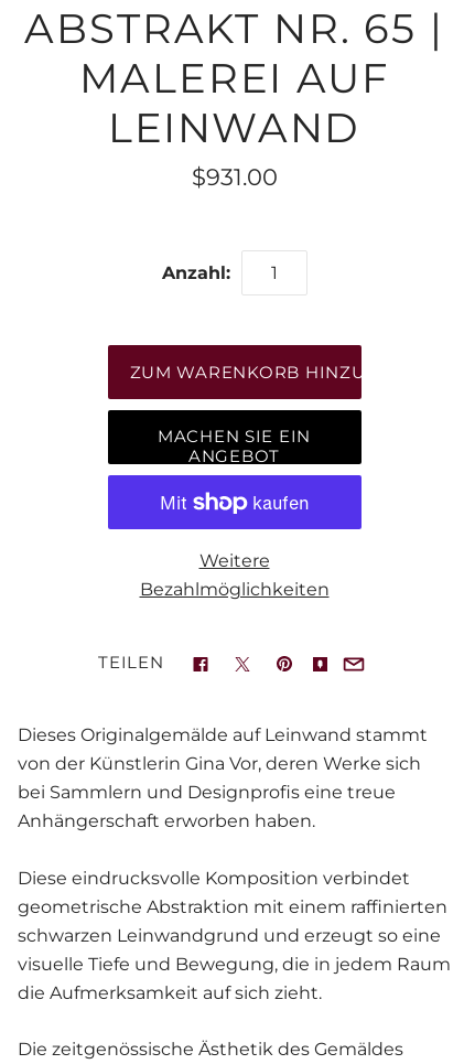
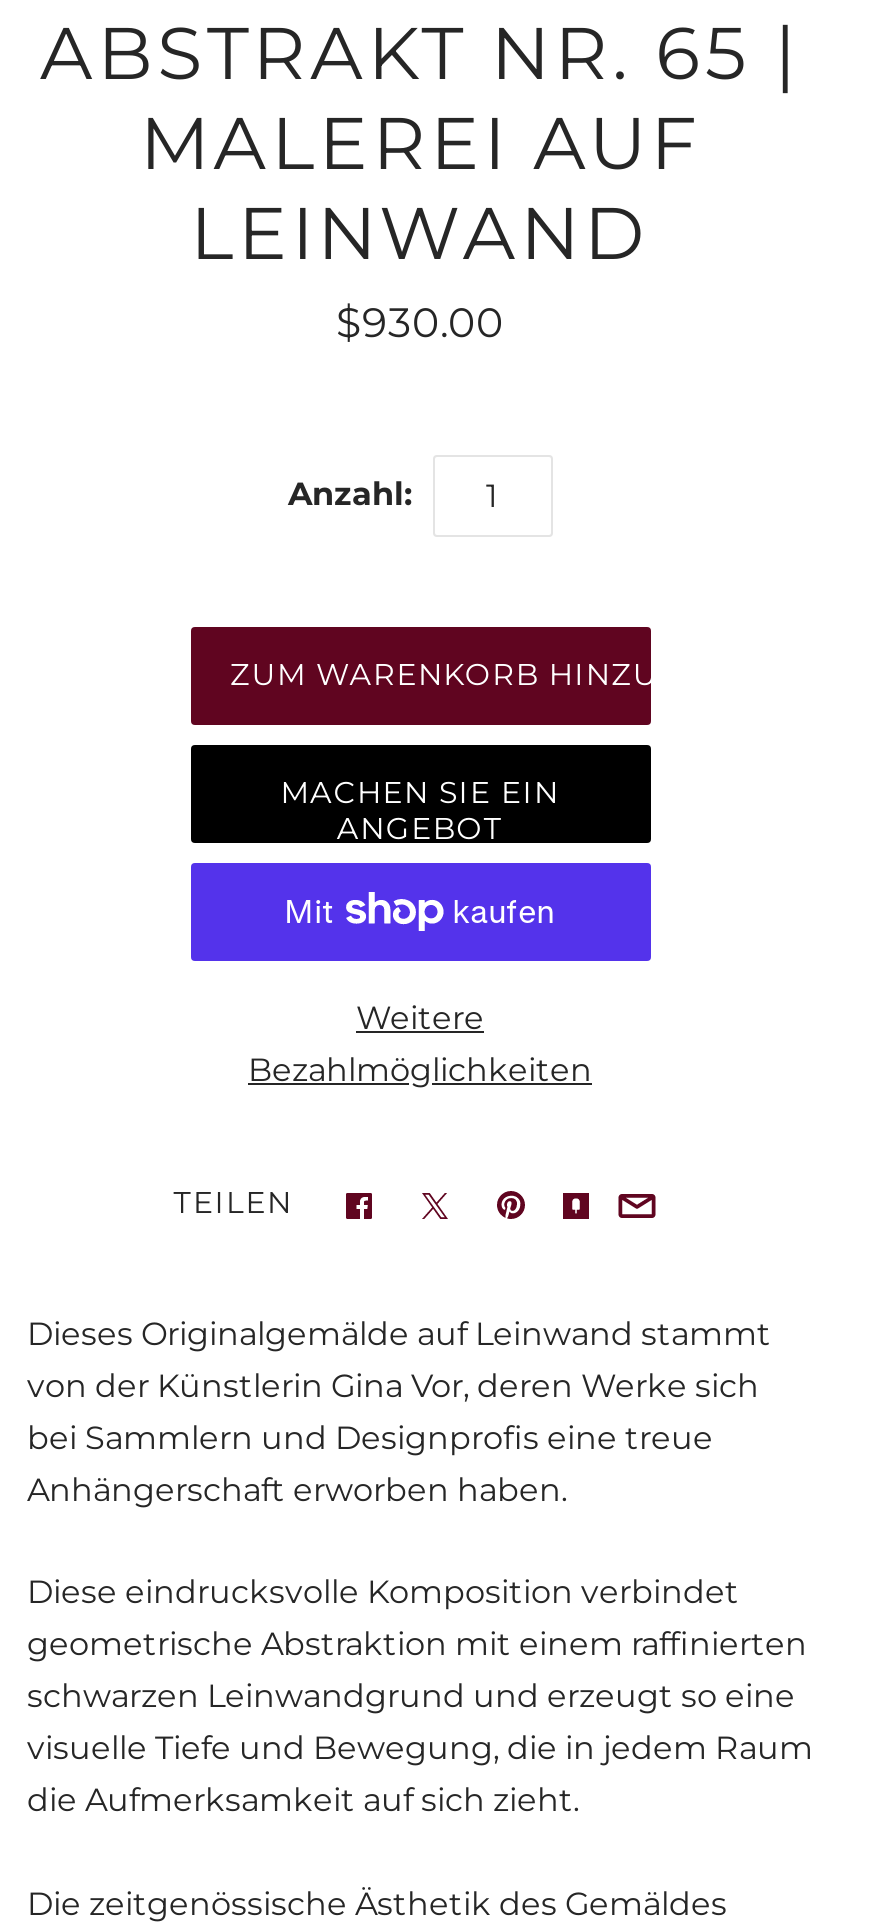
[191,163,277,191] $931.00 -> [336,296,504,346] $930.00

